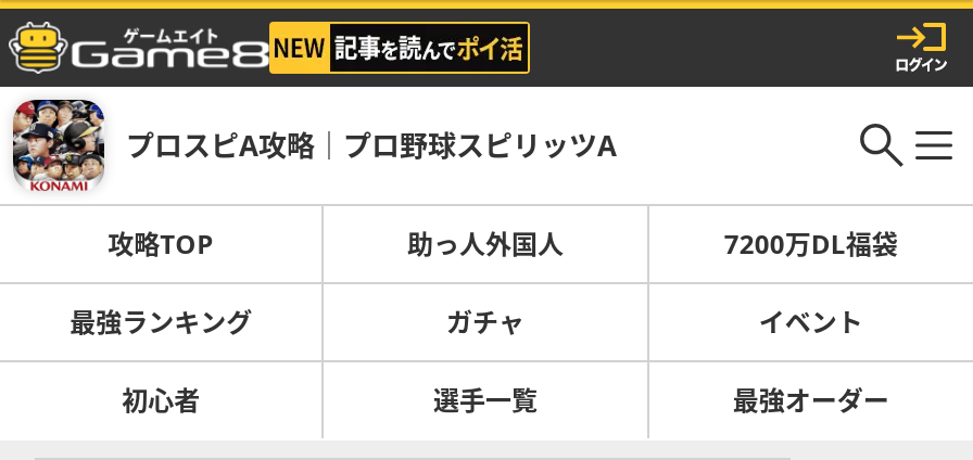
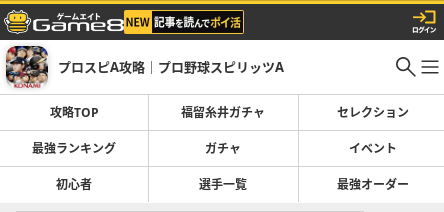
[407,226,898,263] 助っ人外国人 | 7200万DL福袋 -> [181,104,409,121] 福留糸井ガチャ | セレクション

